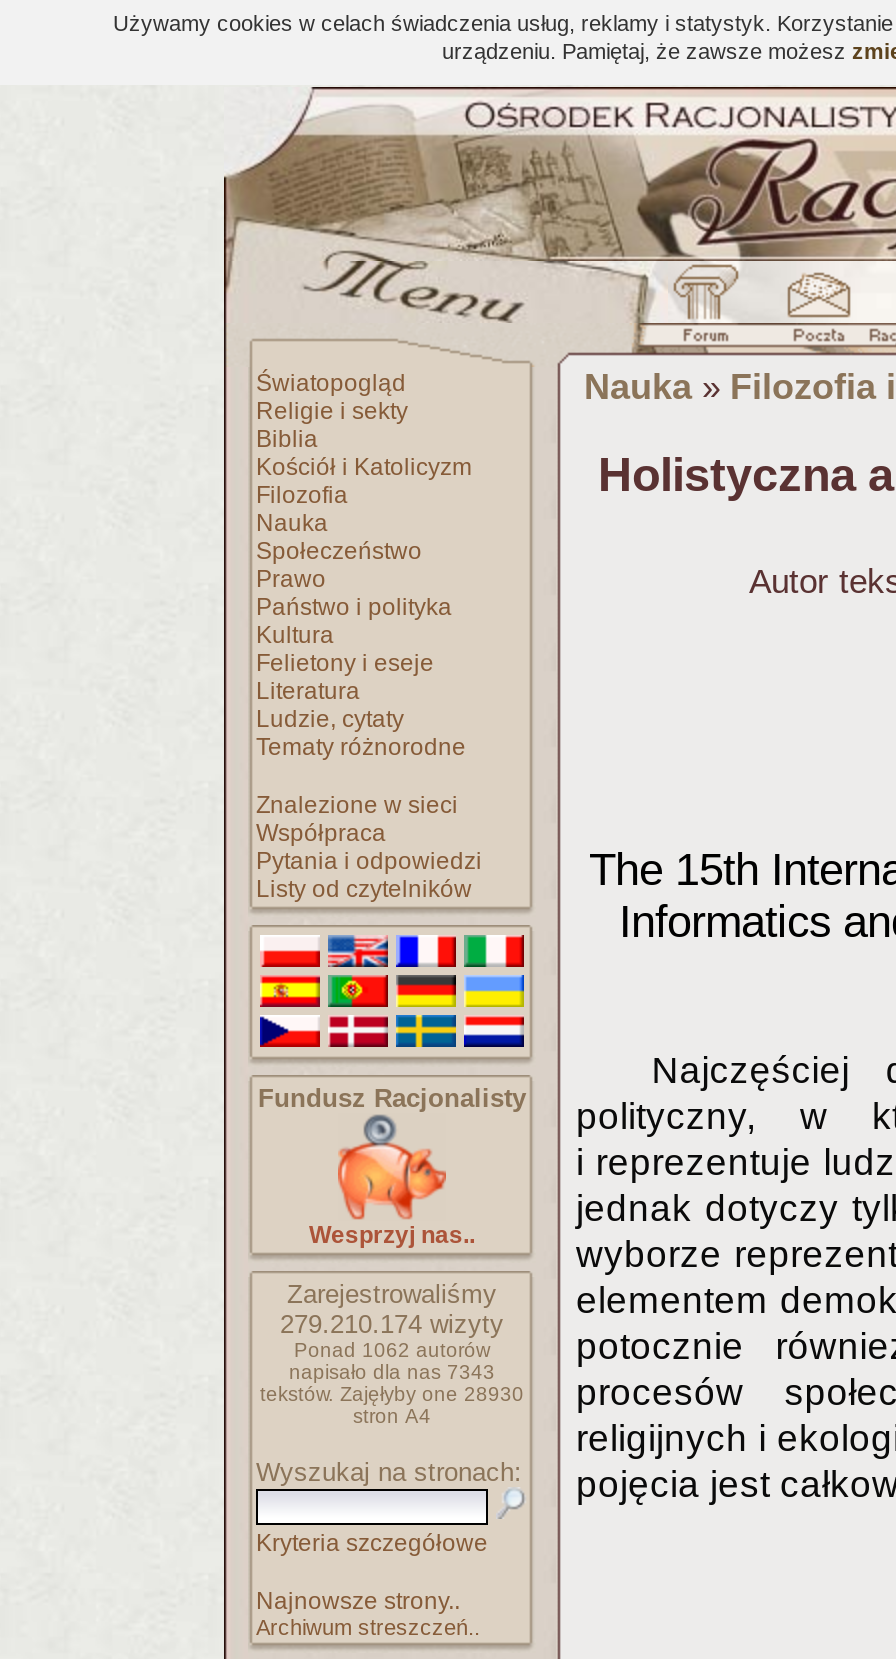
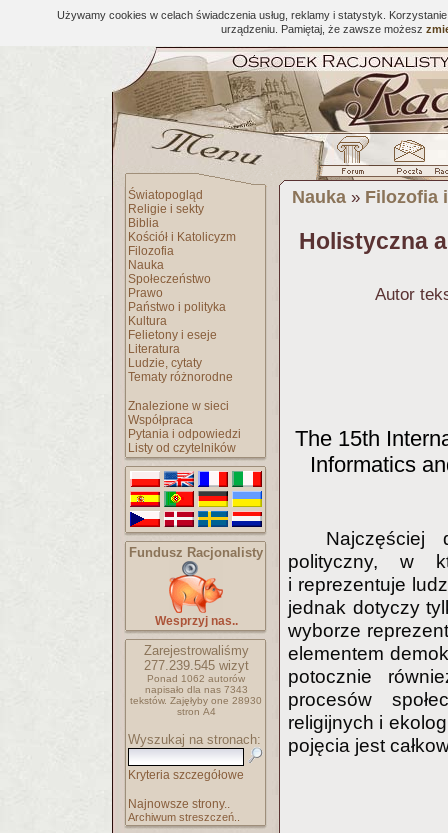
[280,1309,504,1339] 279.210.174 wizyty -> [143,658,248,673] 277.239.545 wizyt

